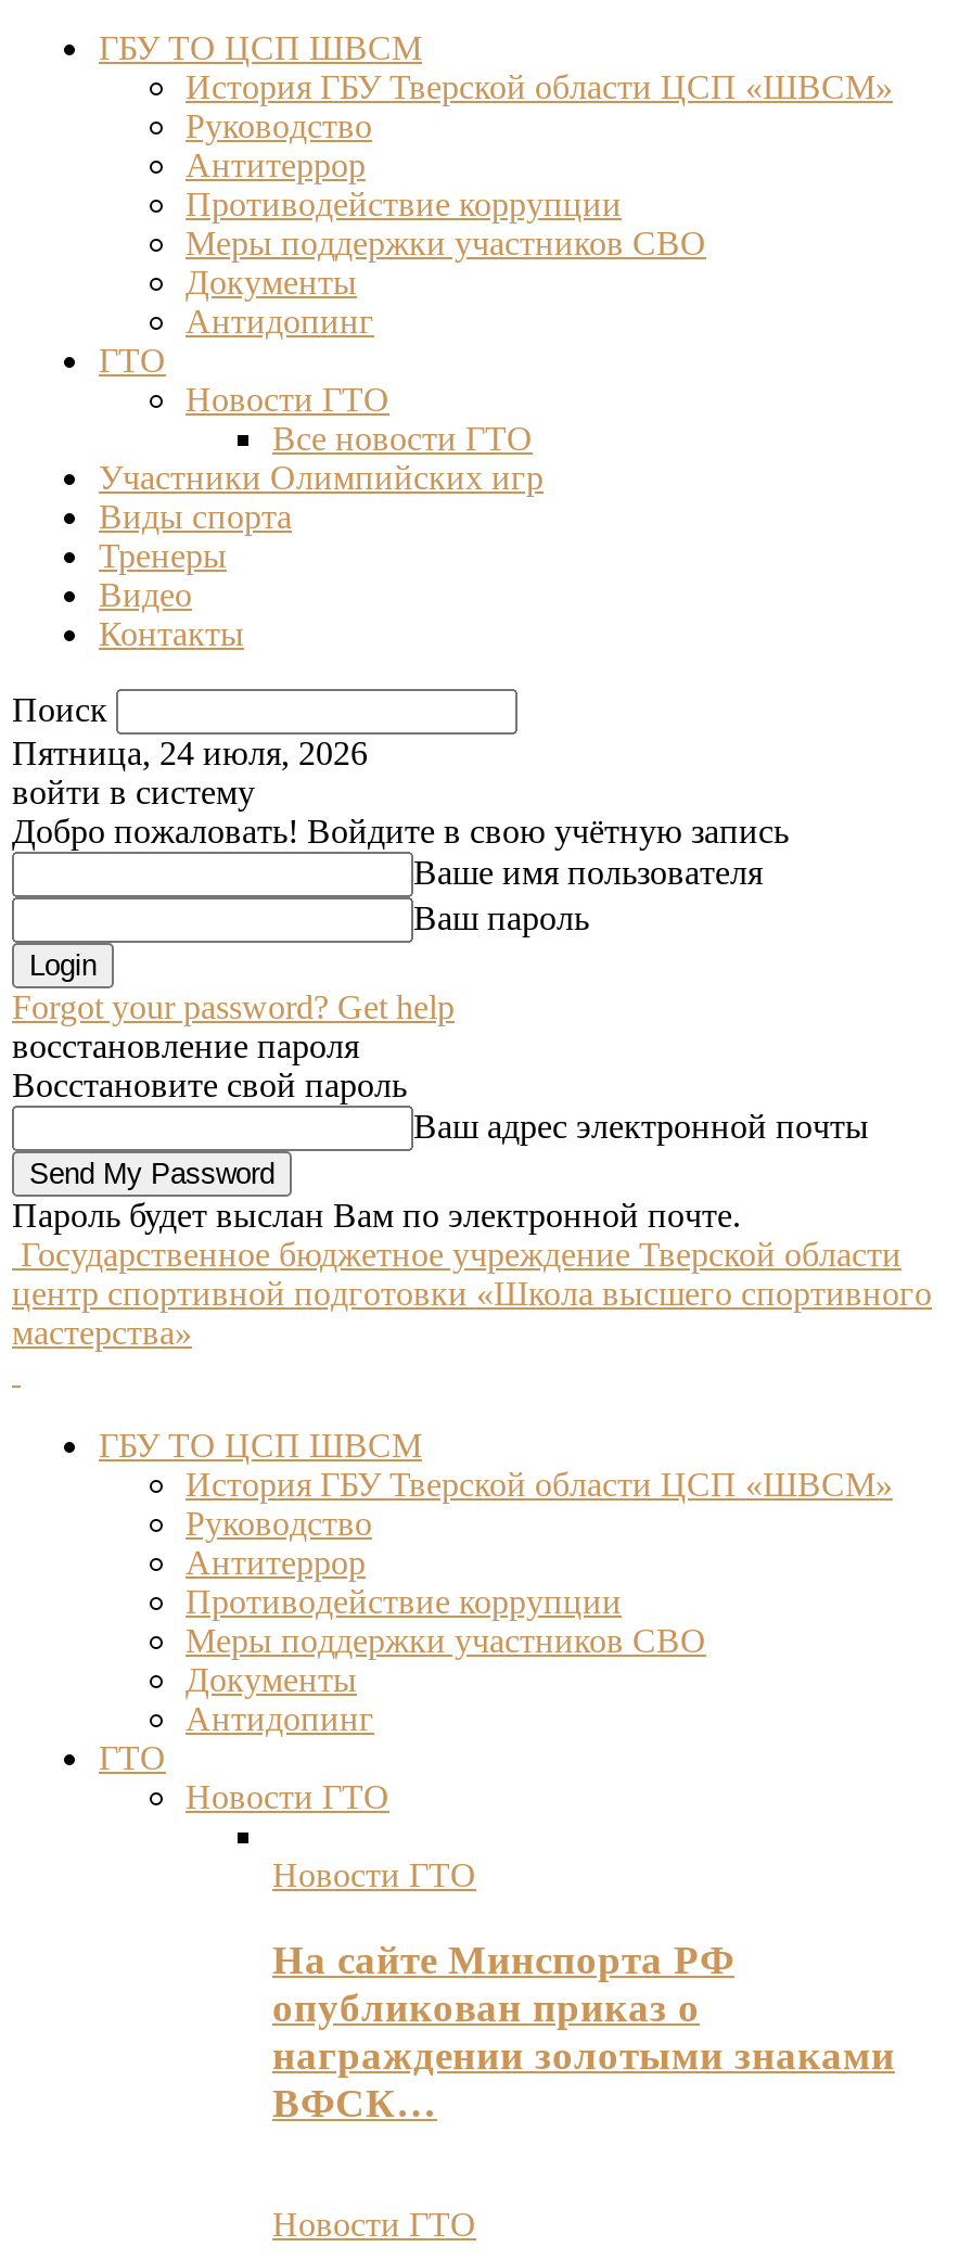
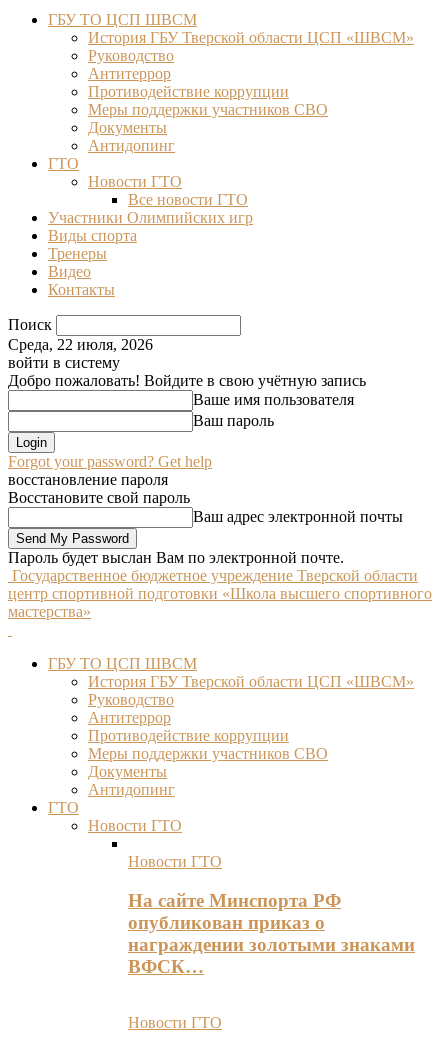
[12,735,368,771] Пятница, 24 июля, 2026 -> [8,336,153,353] Среда, 22 июля, 2026

